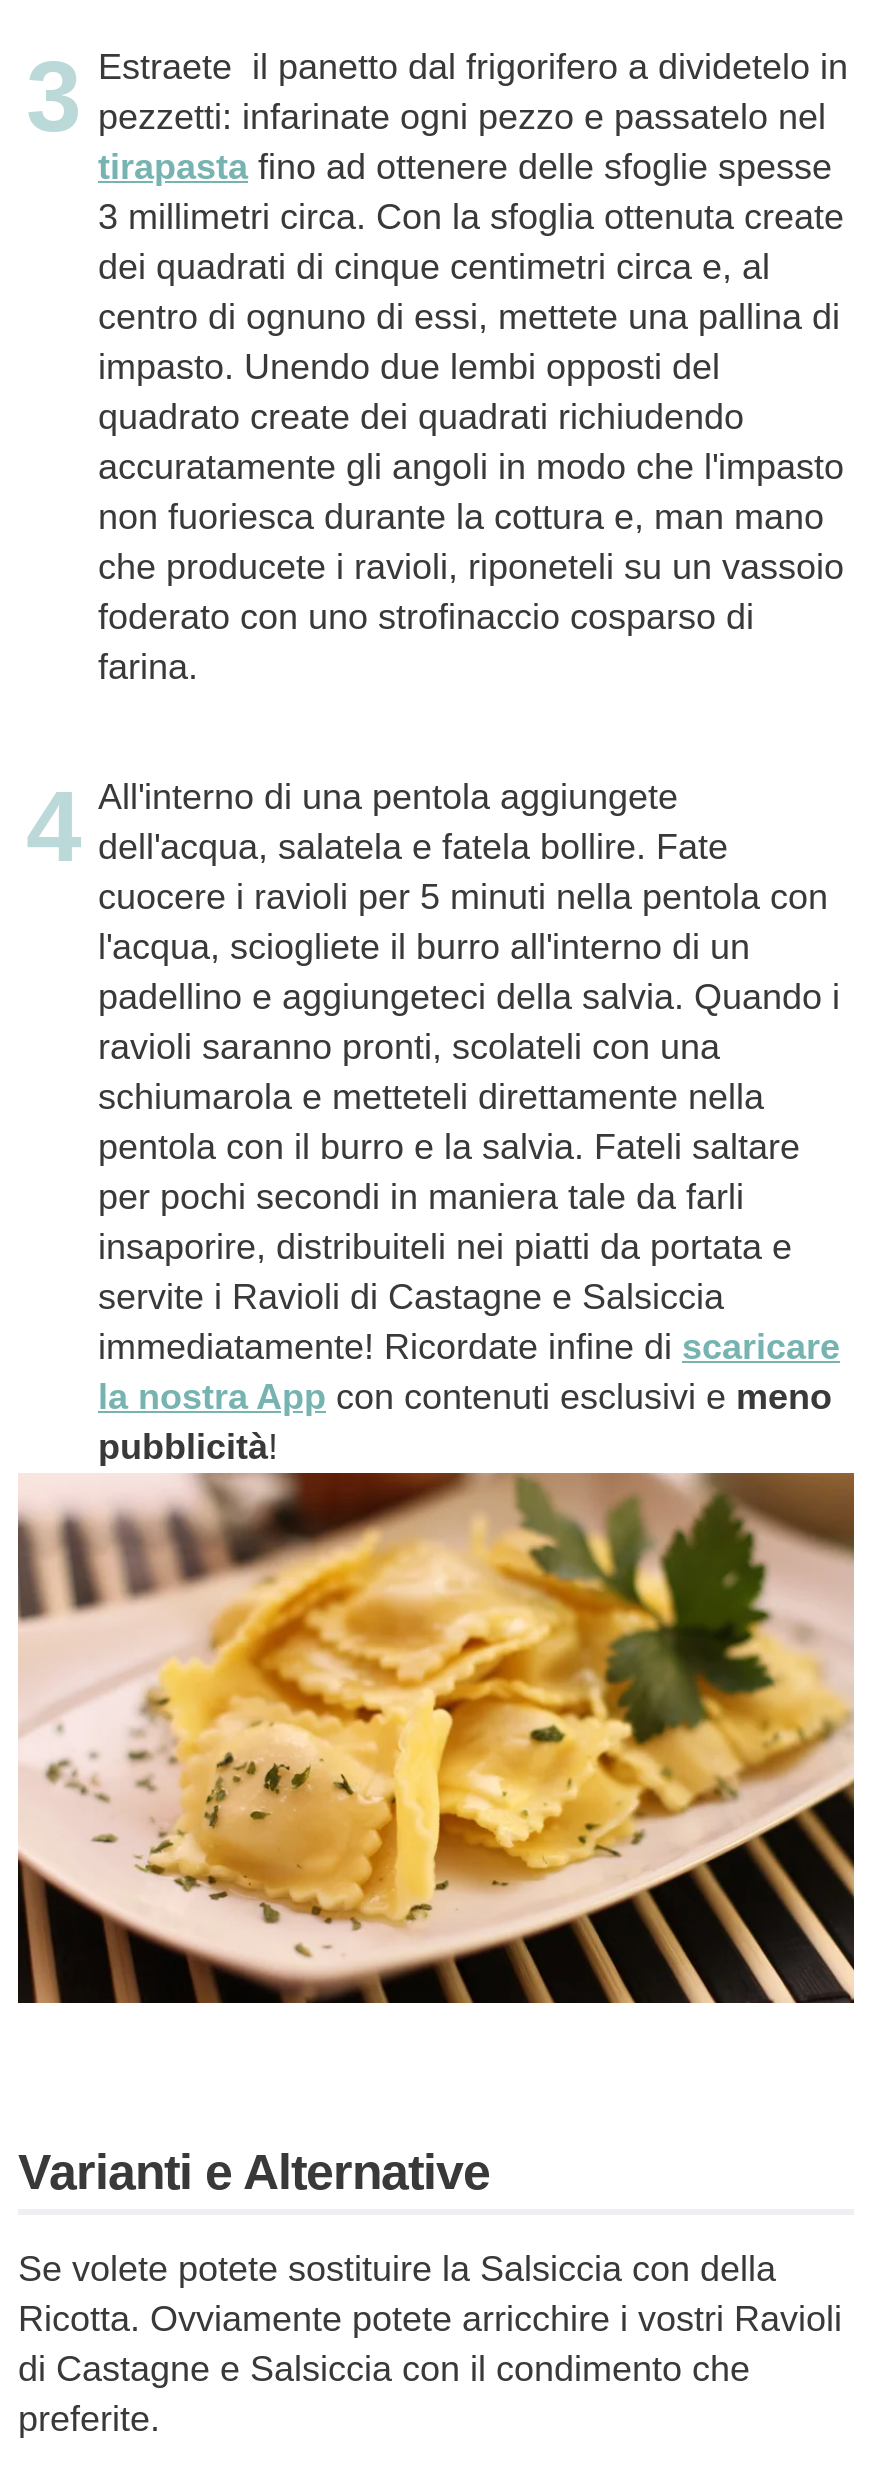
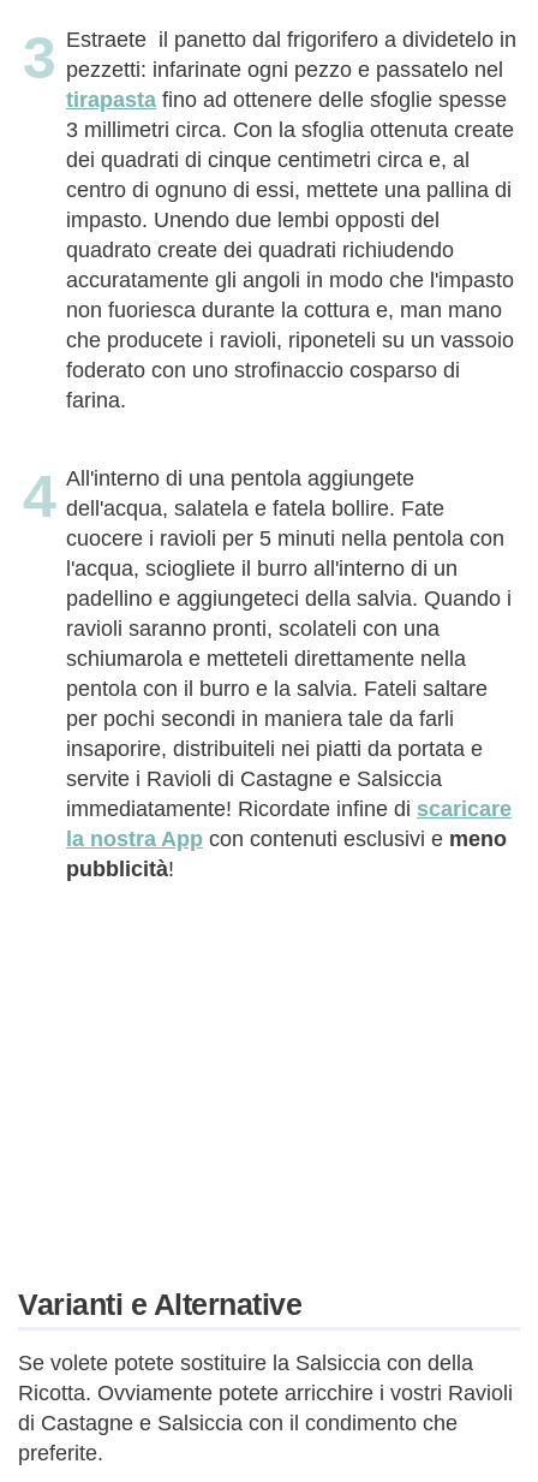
[16,1471,856,2005] [image] -> none

